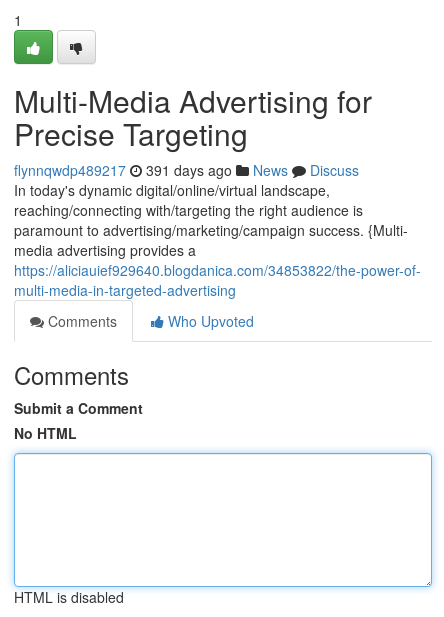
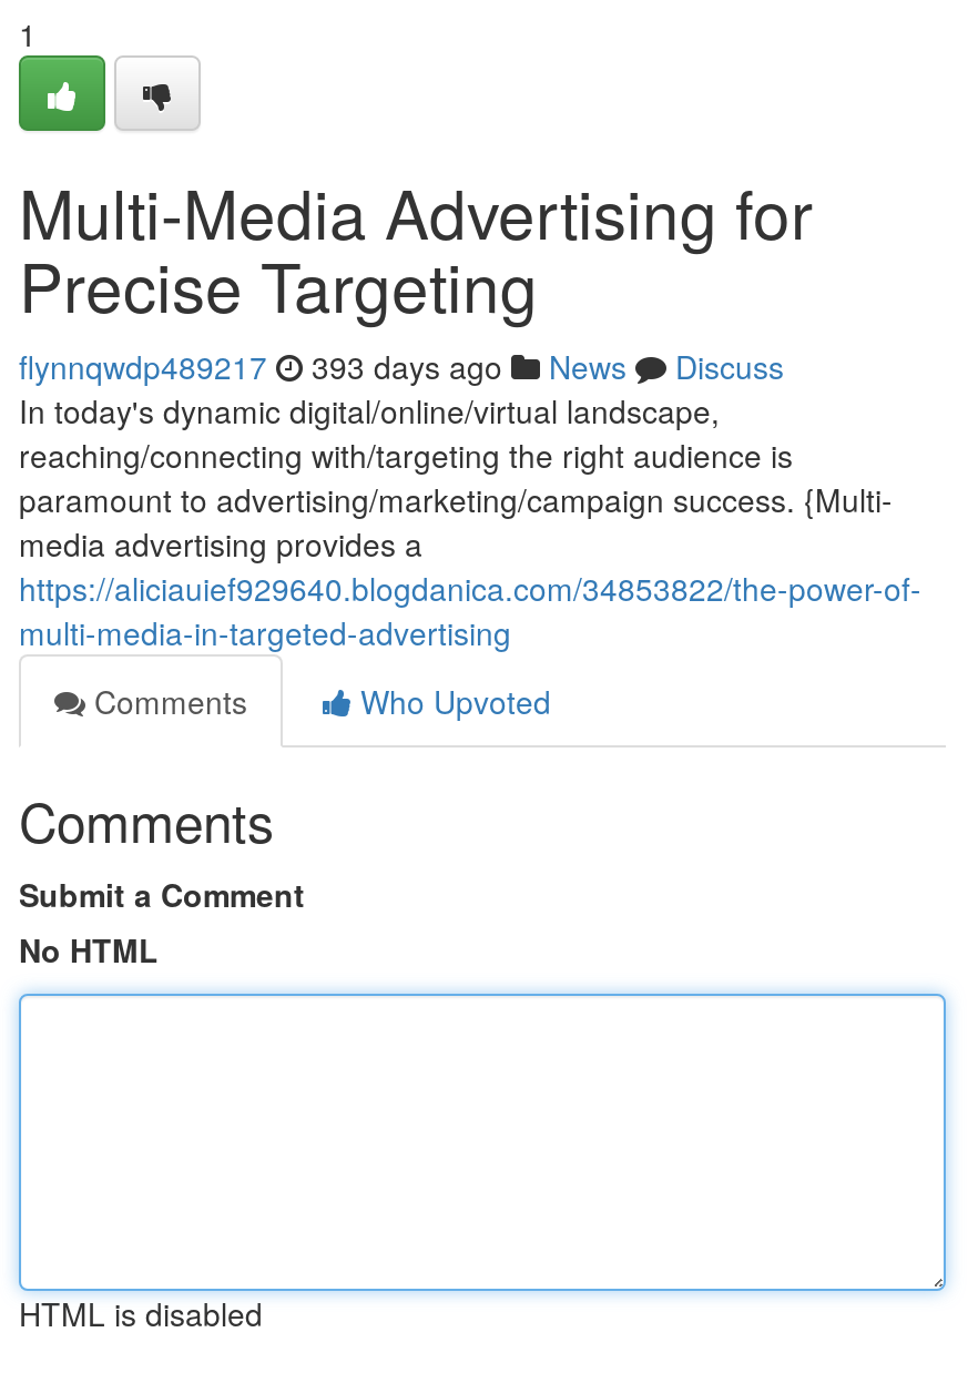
[14,160,359,180] flynnqwdp489217 391 days ago News Discuss -> [19,344,784,388] flynnqwdp489217 393 days ago News Discuss

